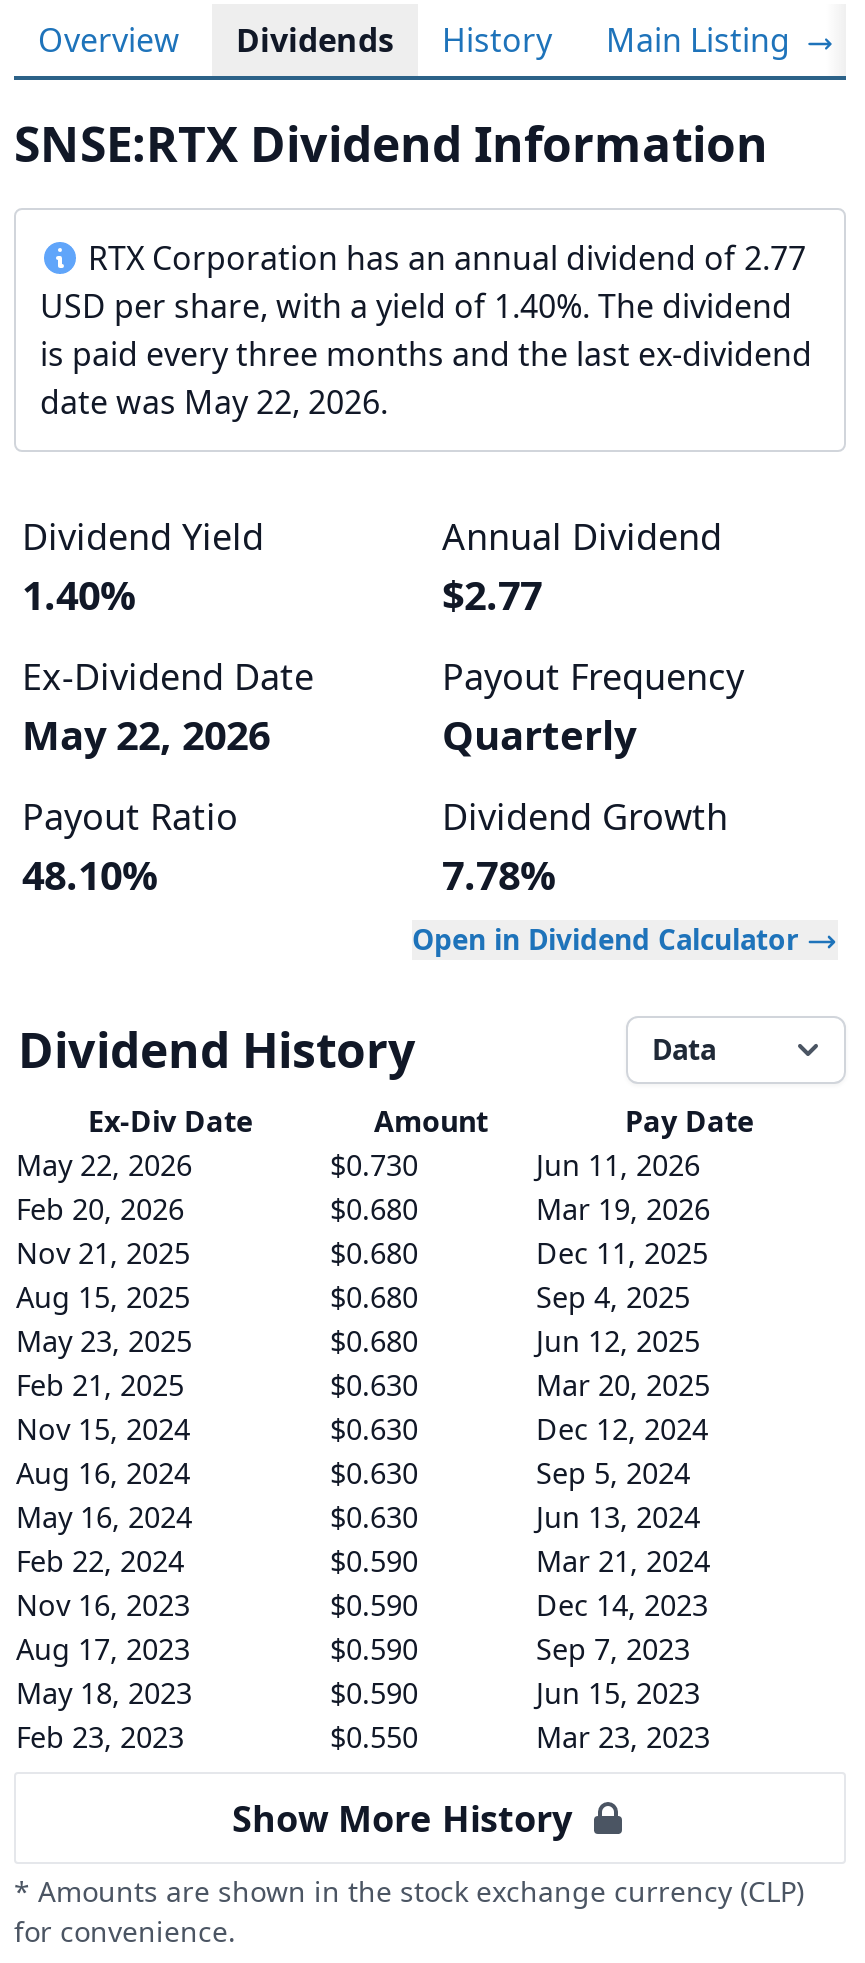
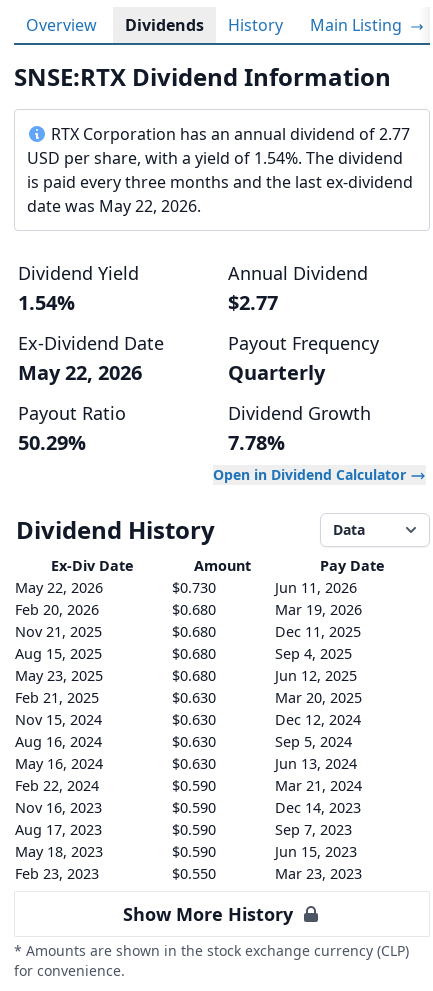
[40,284,792,328] USD per share, with a yield of 1.40%. The dividend -> [27,147,403,169] USD per share, with a yield of 1.54%. The dividend
[22,568,136,622] 1.40% -> [18,289,75,316] 1.54%
[22,848,158,902] 48.10% -> [18,429,86,456] 50.29%

